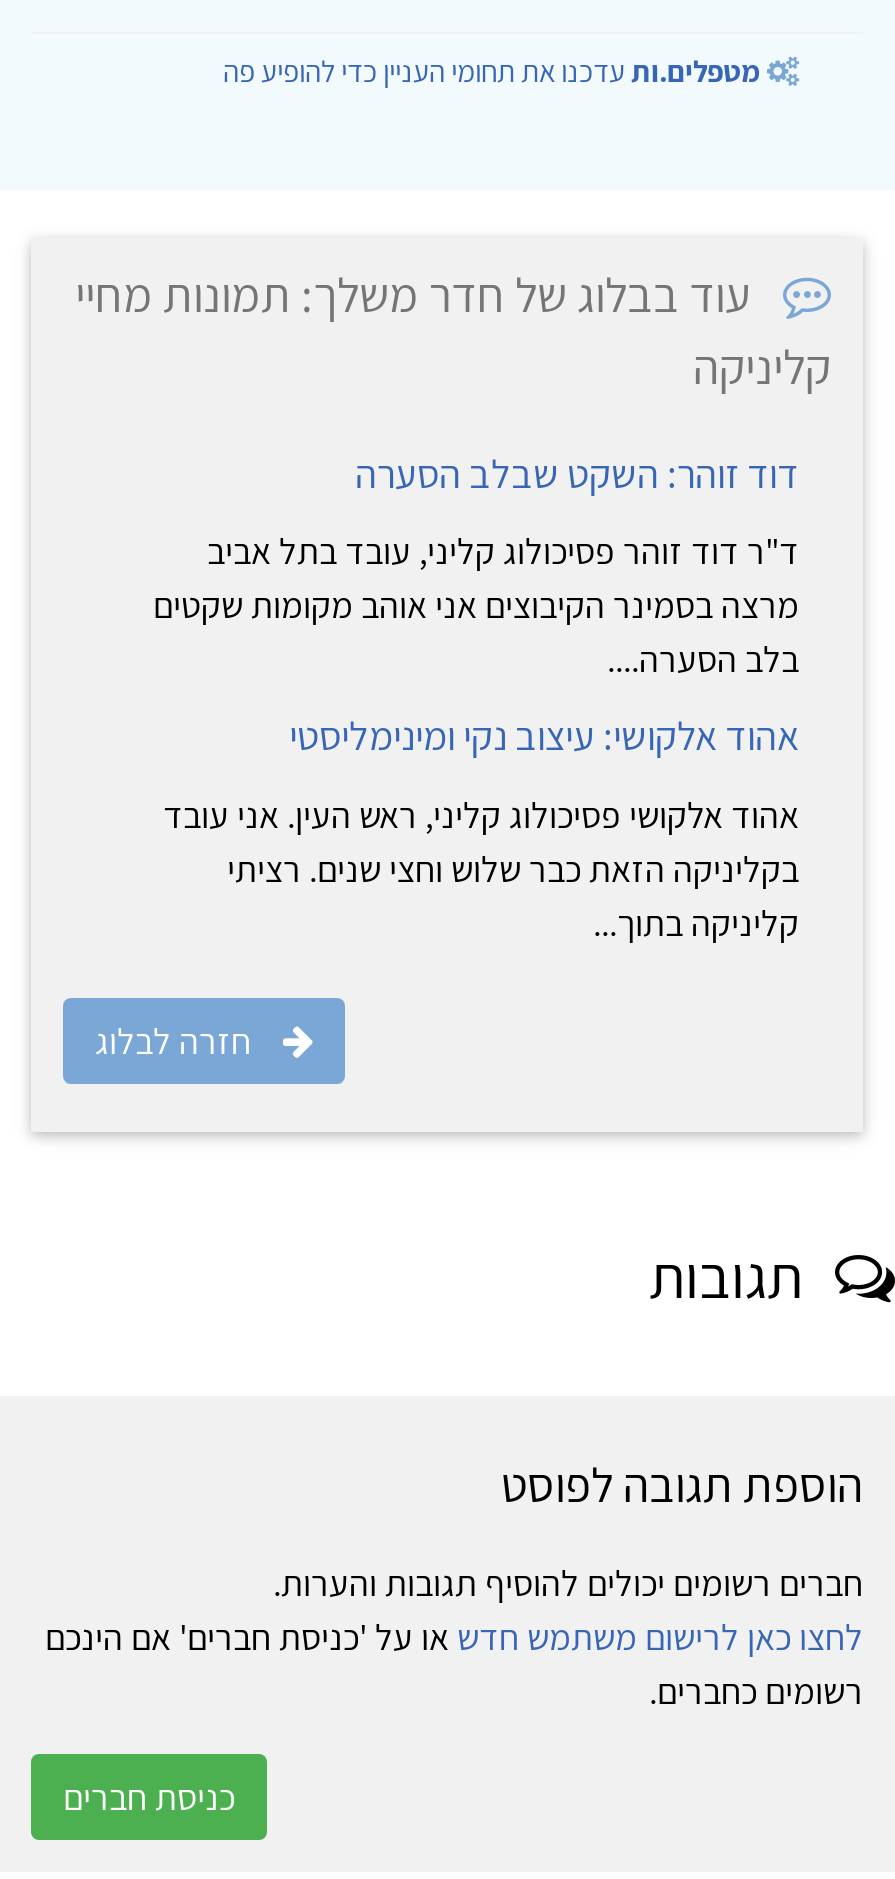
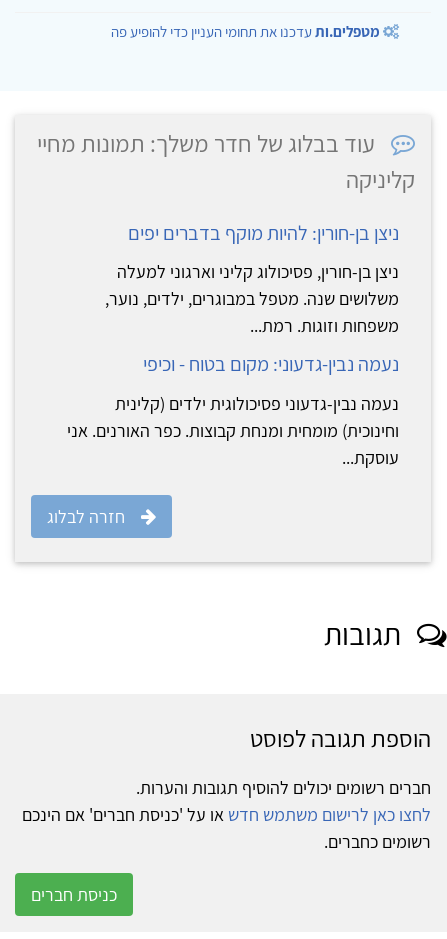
[355,447,799,499] דוד זוהר: השקט שבלב הסערה -> [128,219,399,245] ניצן בן-חורין: להיות מוקף בדברים יפים
[153,528,799,682] ד"ר דוד זוהר פסיכולוג קליני, עובד בתל אביב | מרצה בסמינר הקיבוצים אני אוהב מקומות שקטים | בלב הסערה.... -> [105,260,399,337] ניצן בן-חורין, פסיכולוג קליני וארגוני למעלה | משלושים שנה. מטפל במבוגרים, ילדים, נוער, | משפחות וזוגות. רמת...
[289,710,799,762] אהוד אלקושי: עיצוב נקי ומינימליסטי -> [143,351,399,377] נעמה נבין-גדעוני: מקום בטוח - וכיפי
[163,791,799,945] אהוד אלקושי פסיכולוג קליני, ראש העין. אני עובד | בקליניקה הזאת כבר שלוש וחצי שנים. רציתי | קליניקה בתוך... -> [67,392,399,469] נעמה נבין-גדעוני פסיכולוגית ילדים (קלינית | וחינוכית) מומחית ומנחת קבוצות. כפר האורנים. אני | עוסקת...

